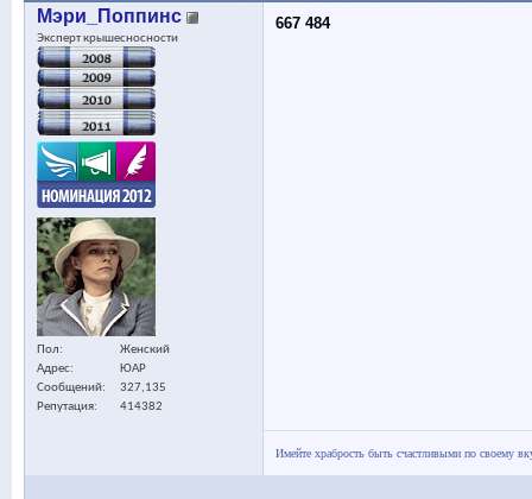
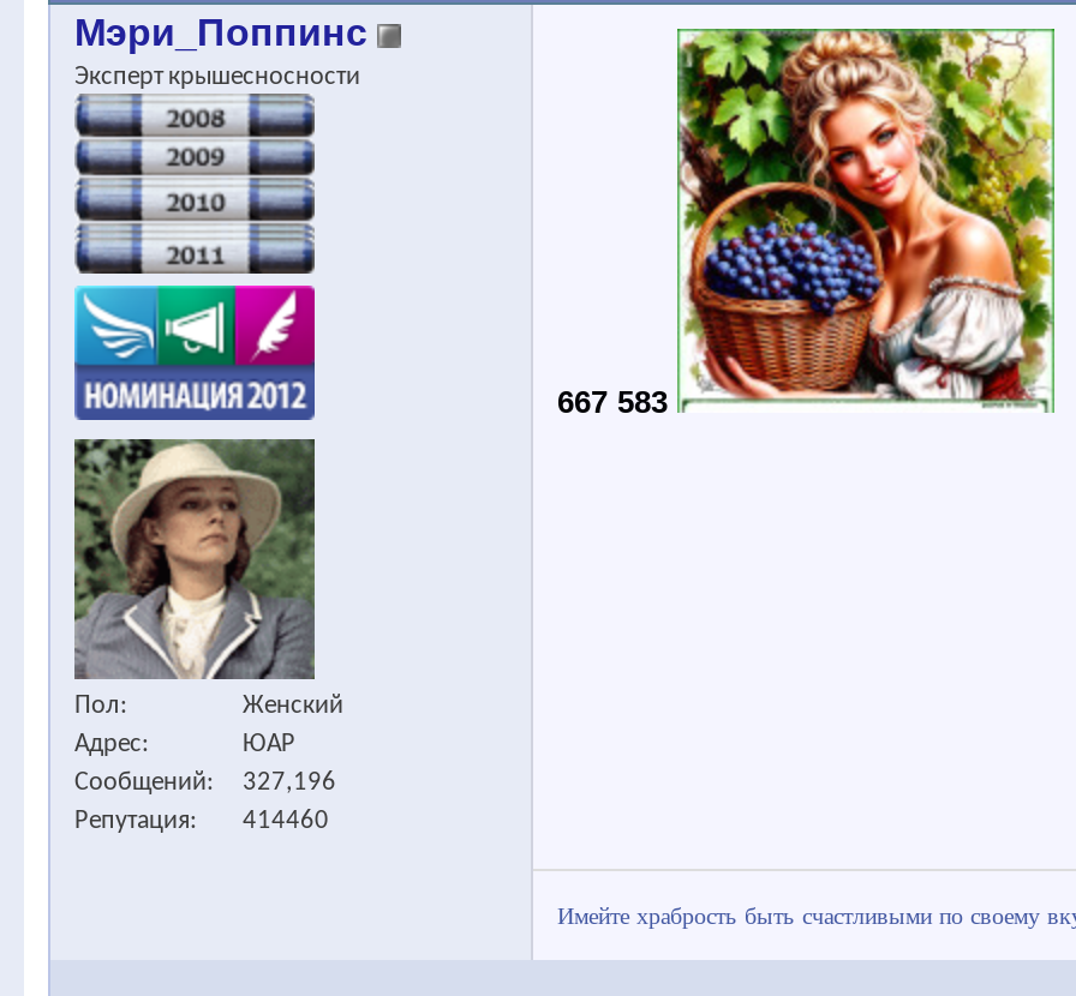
[275,14,330,32] 667 484 -> [557,383,668,419] 667 583
none -> [675,25,1057,414] [image]
[37,382,166,395] Сообщений 327,135 -> [74,770,336,796] Сообщений 327,196
[37,401,163,414] Репутация 414382 -> [74,808,329,835] Репутация 414460

